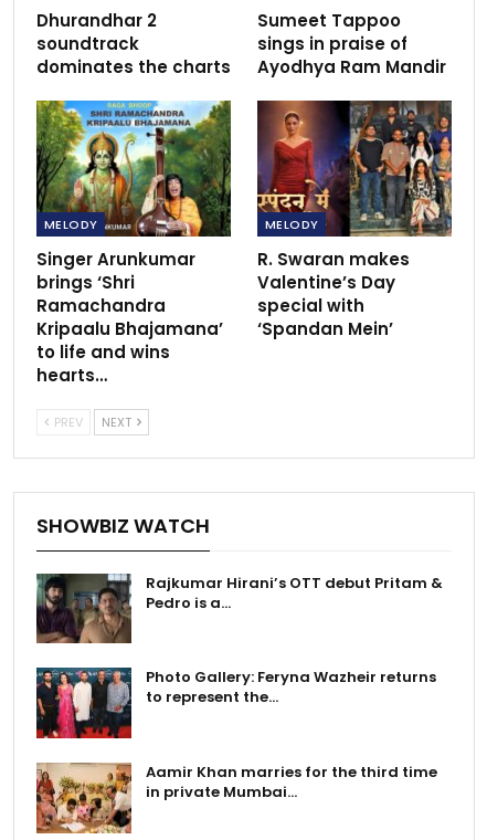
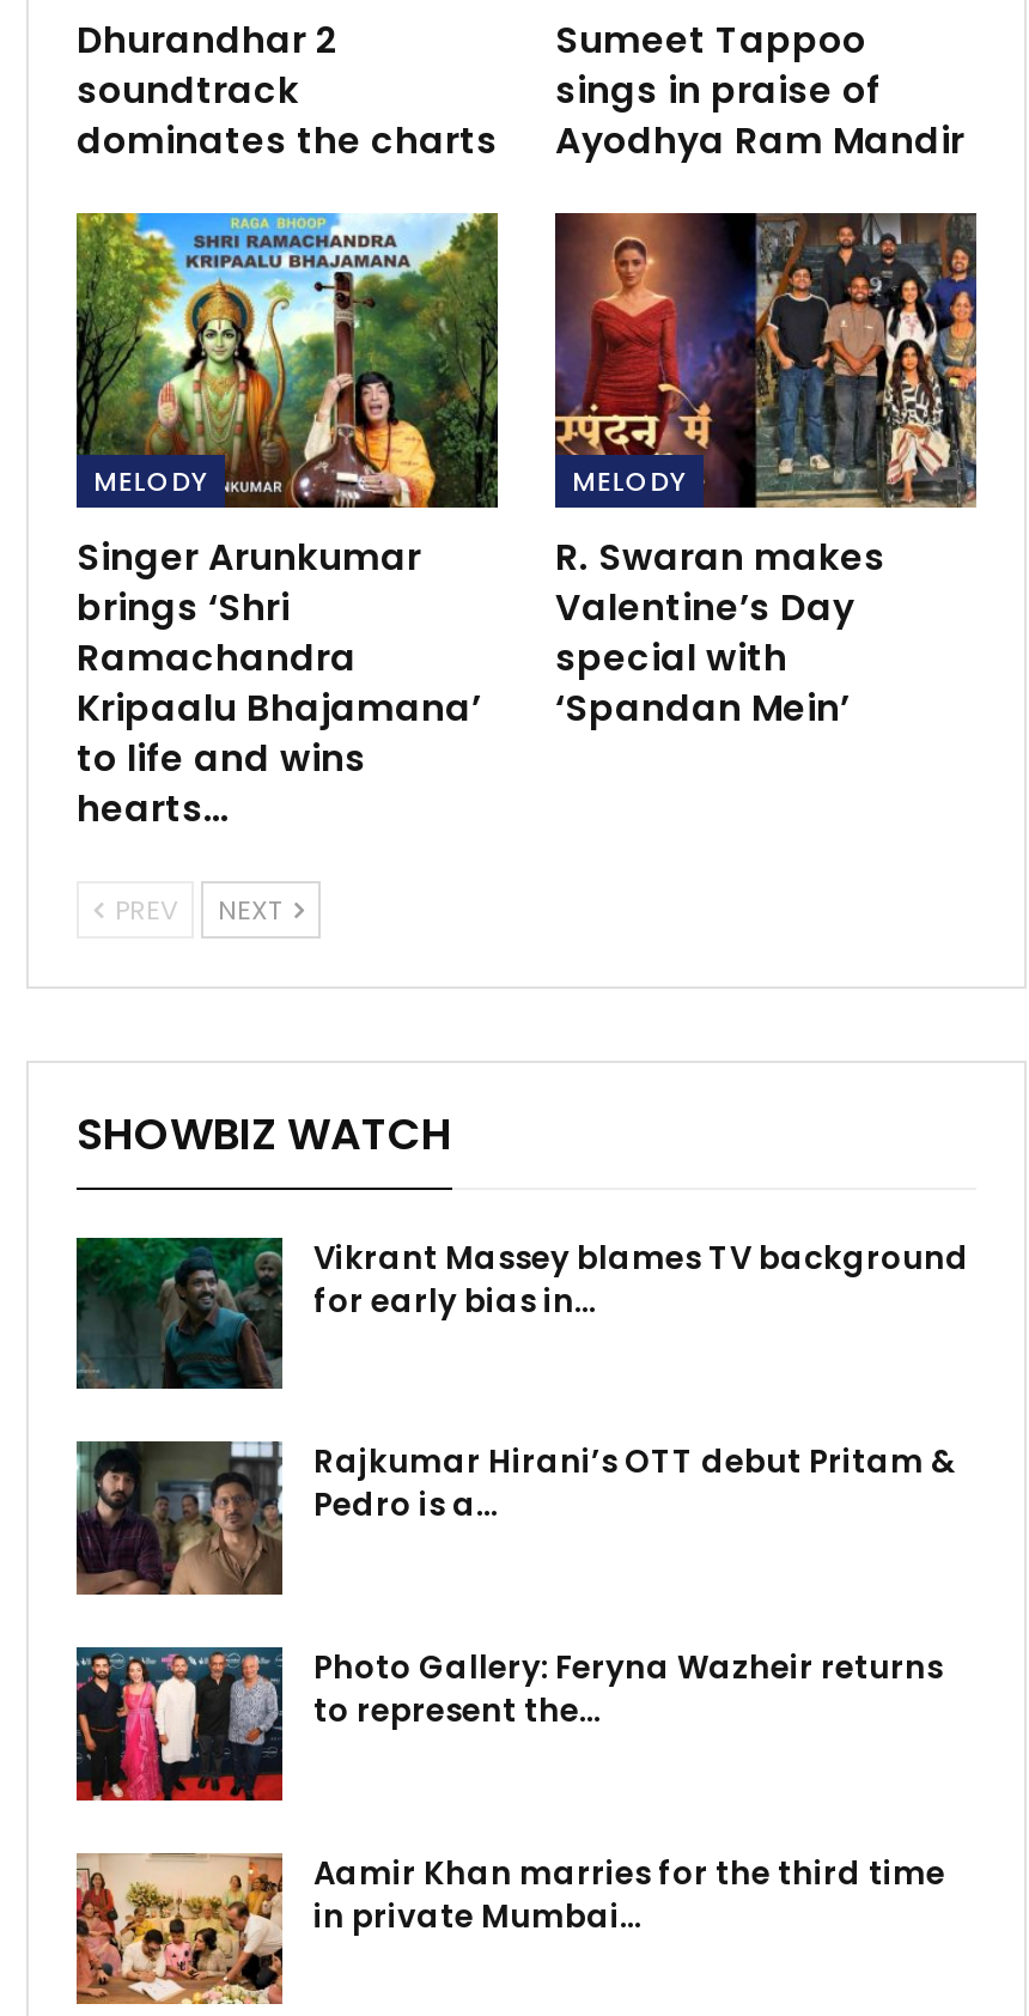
none -> [74,1235,969,1391] [image] | Vikrant Massey blames TV background | for early bias in…

